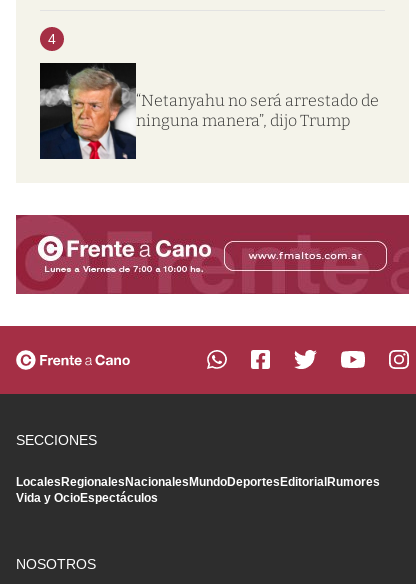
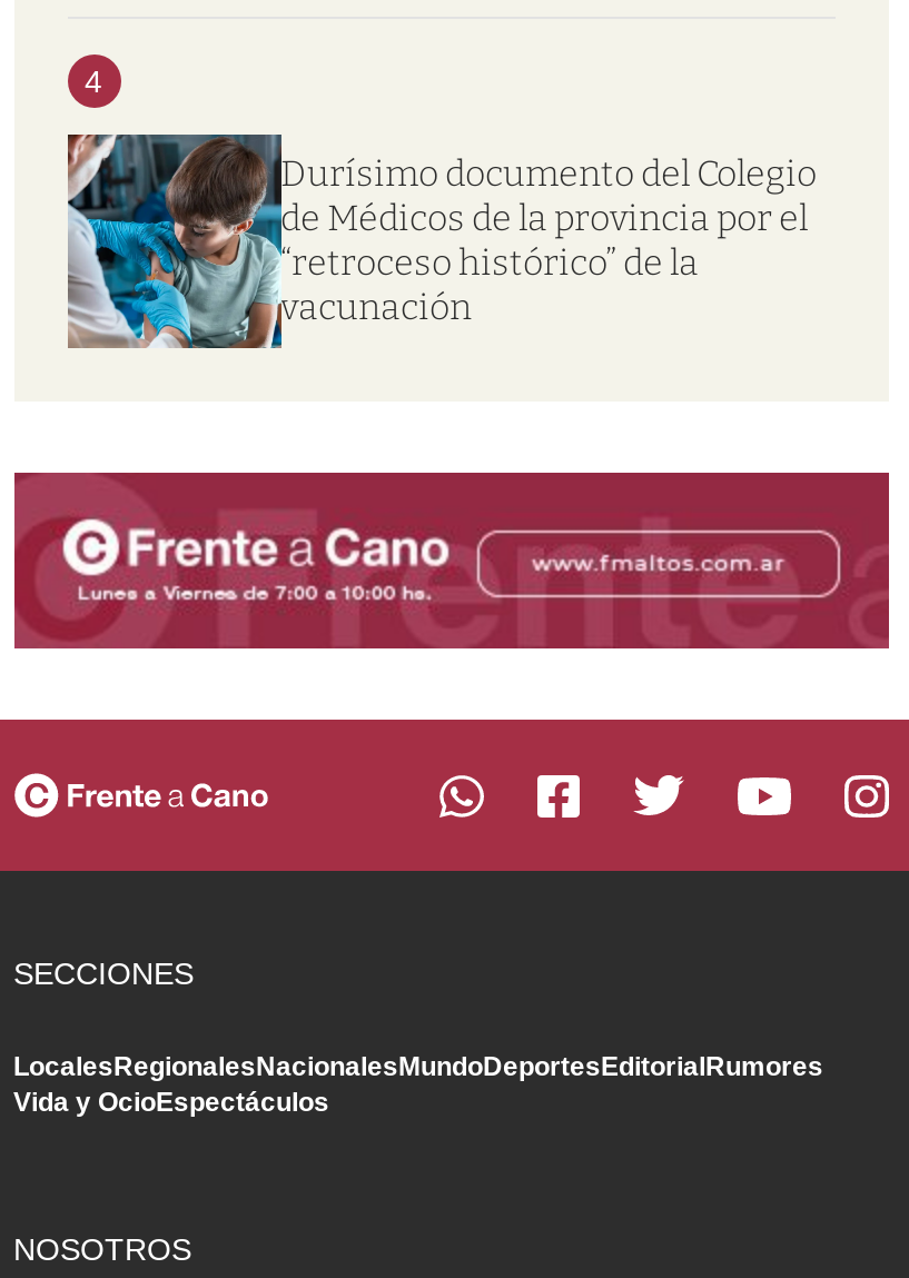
[39,62,378,160] [image] | “Netanyahu no será arrestado de | ninguna manera”, dijo Trump -> [66,132,817,350] [image] | Durísimo documento del Colegio | de Médicos de la provincia por el | “retroceso histórico” de la | vacunación

